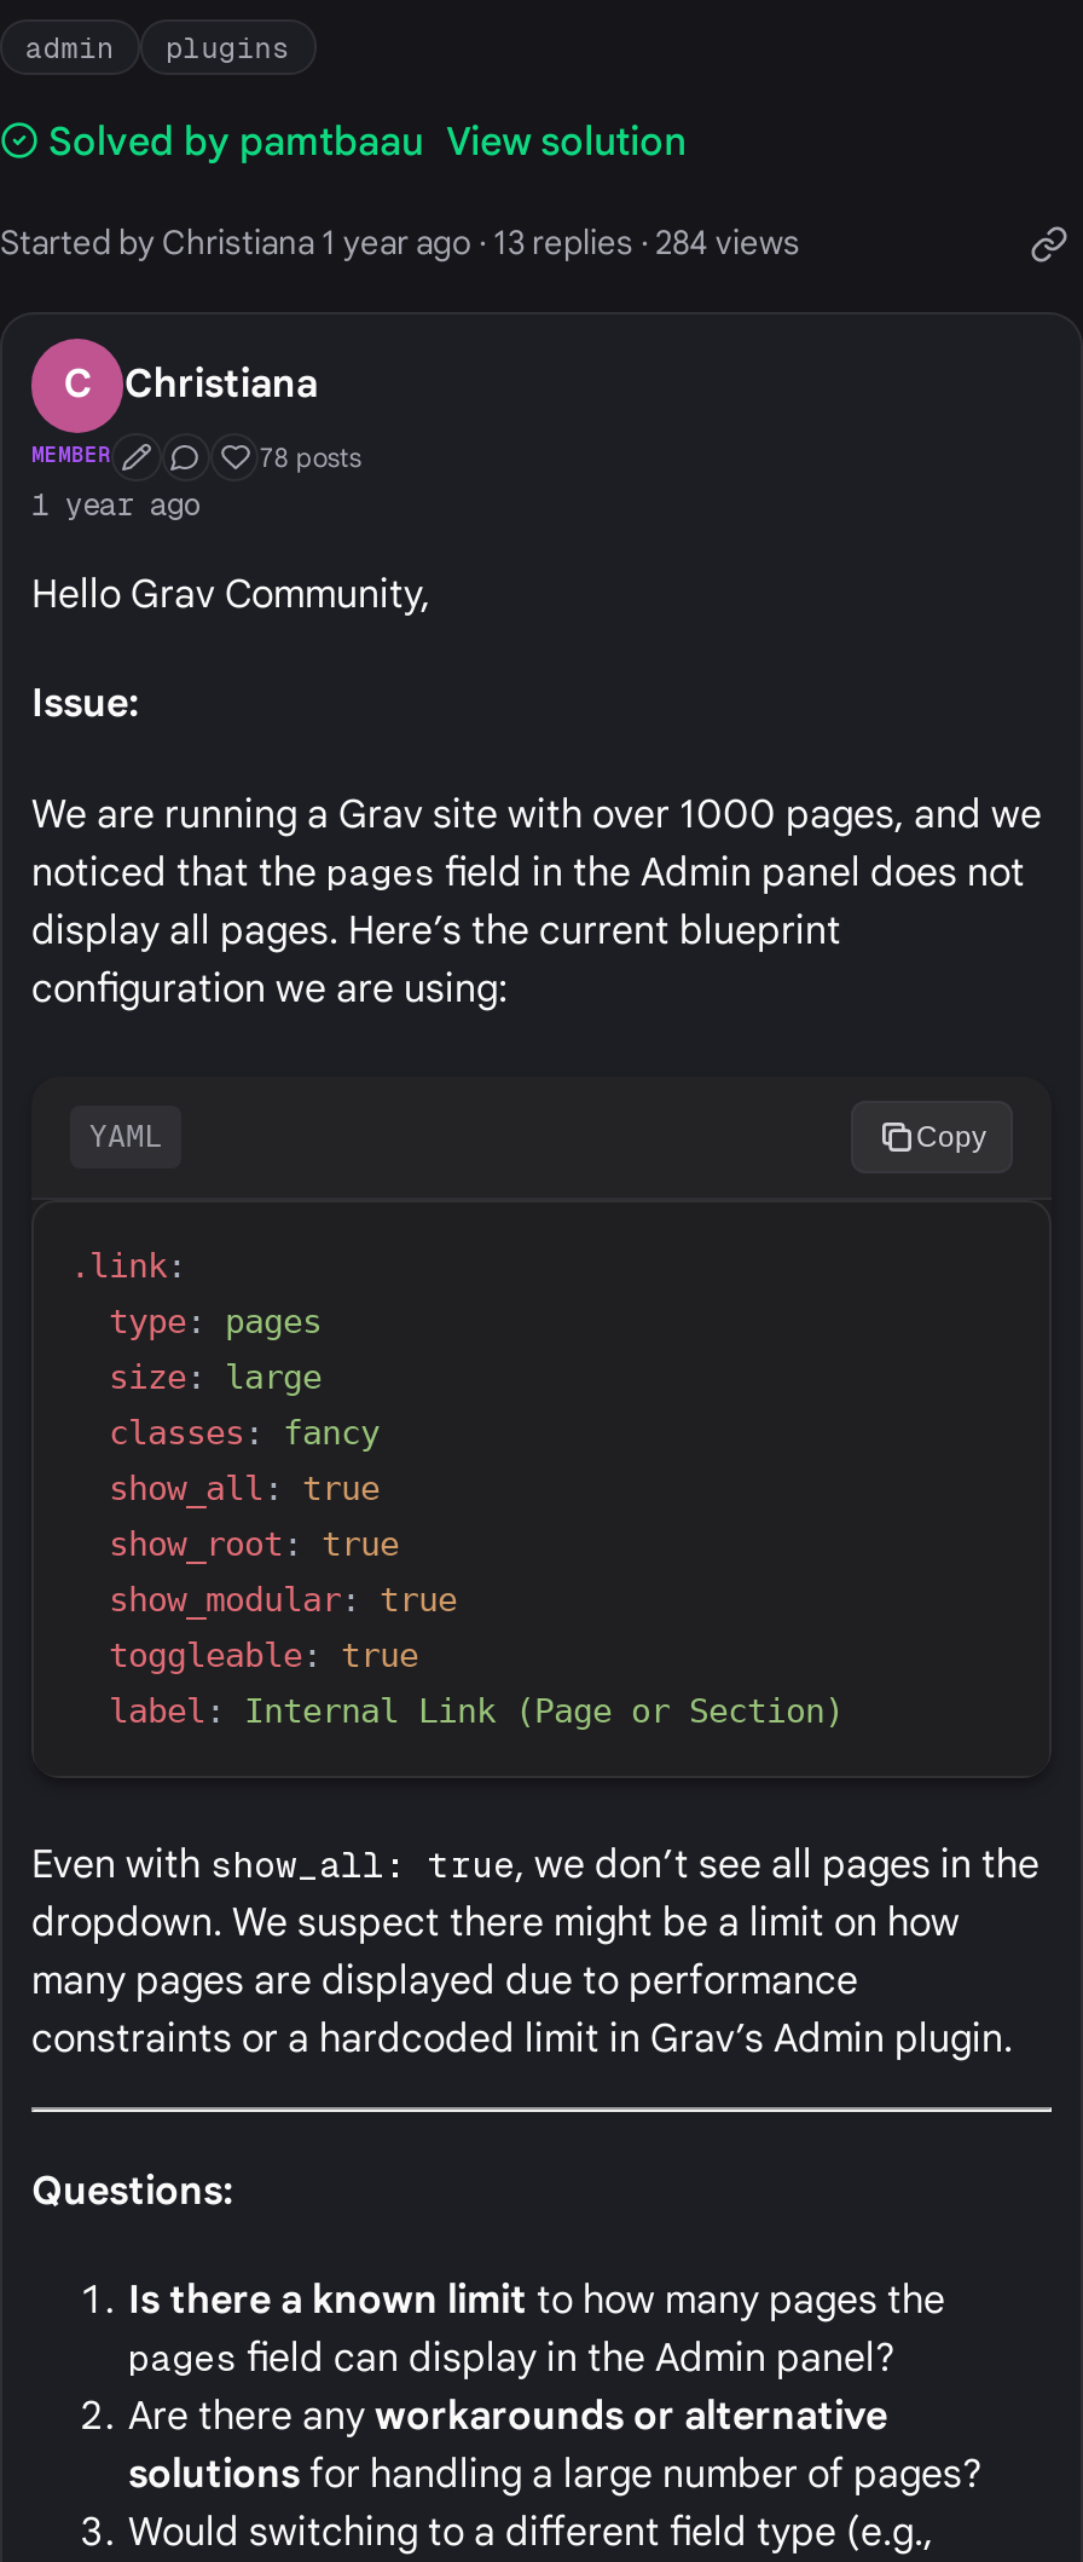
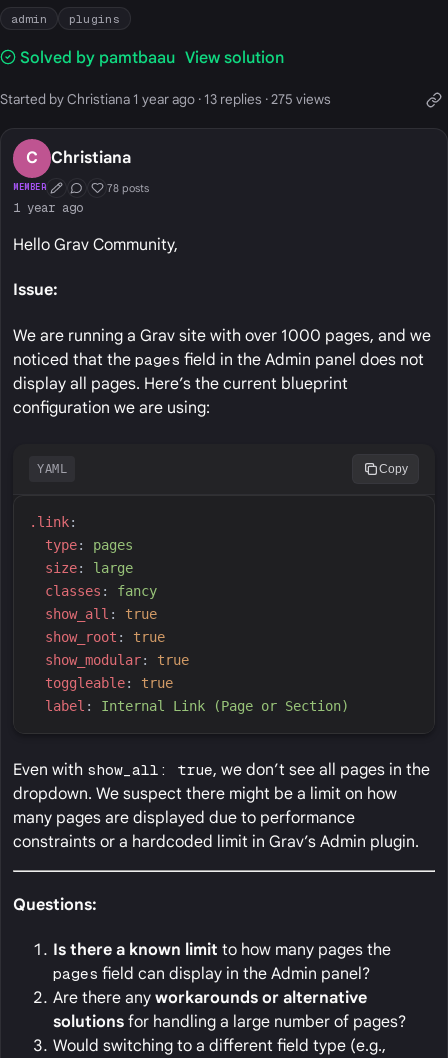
[0,224,800,265] Started by Christiana 1 year ago · 13 replies · 284 views -> [0,91,331,108] Started by Christiana 1 year ago · 13 replies · 275 views

